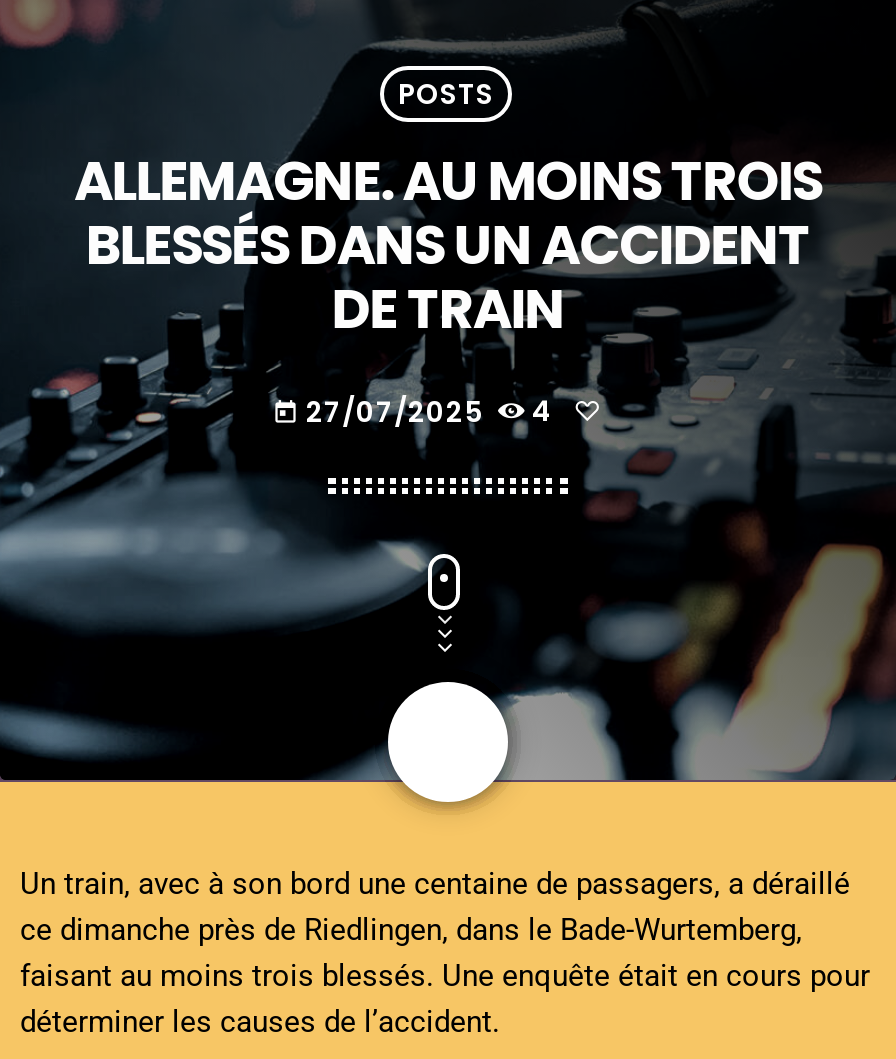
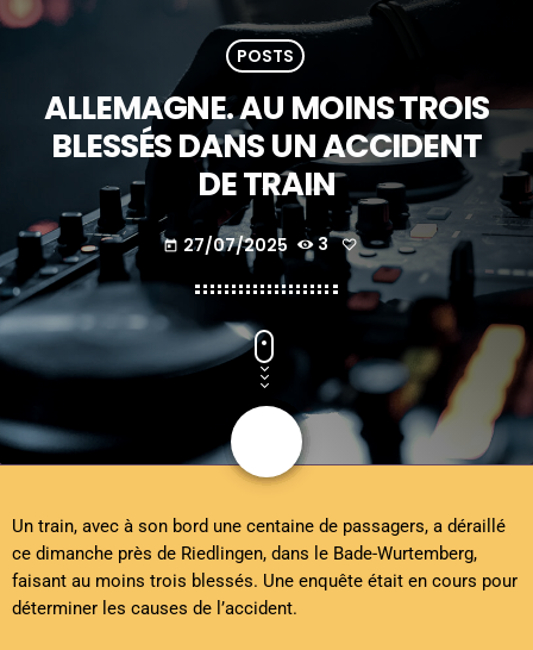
[532,392,558,432] 4 -> [317,233,331,257] 3

